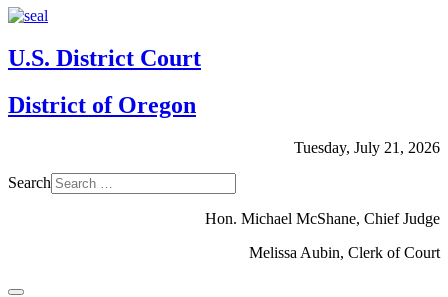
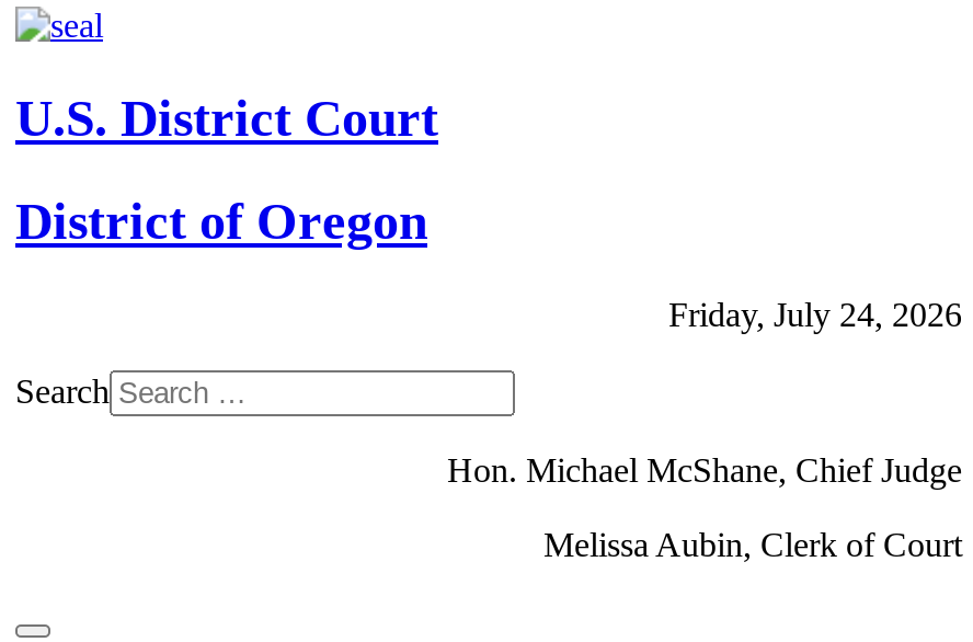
[294,139,440,156] Tuesday, July 21, 2026 -> [668,295,962,332] Friday, July 24, 2026

